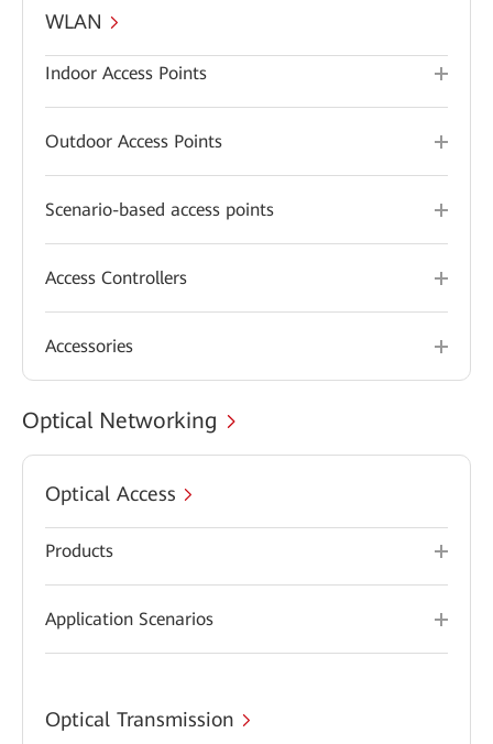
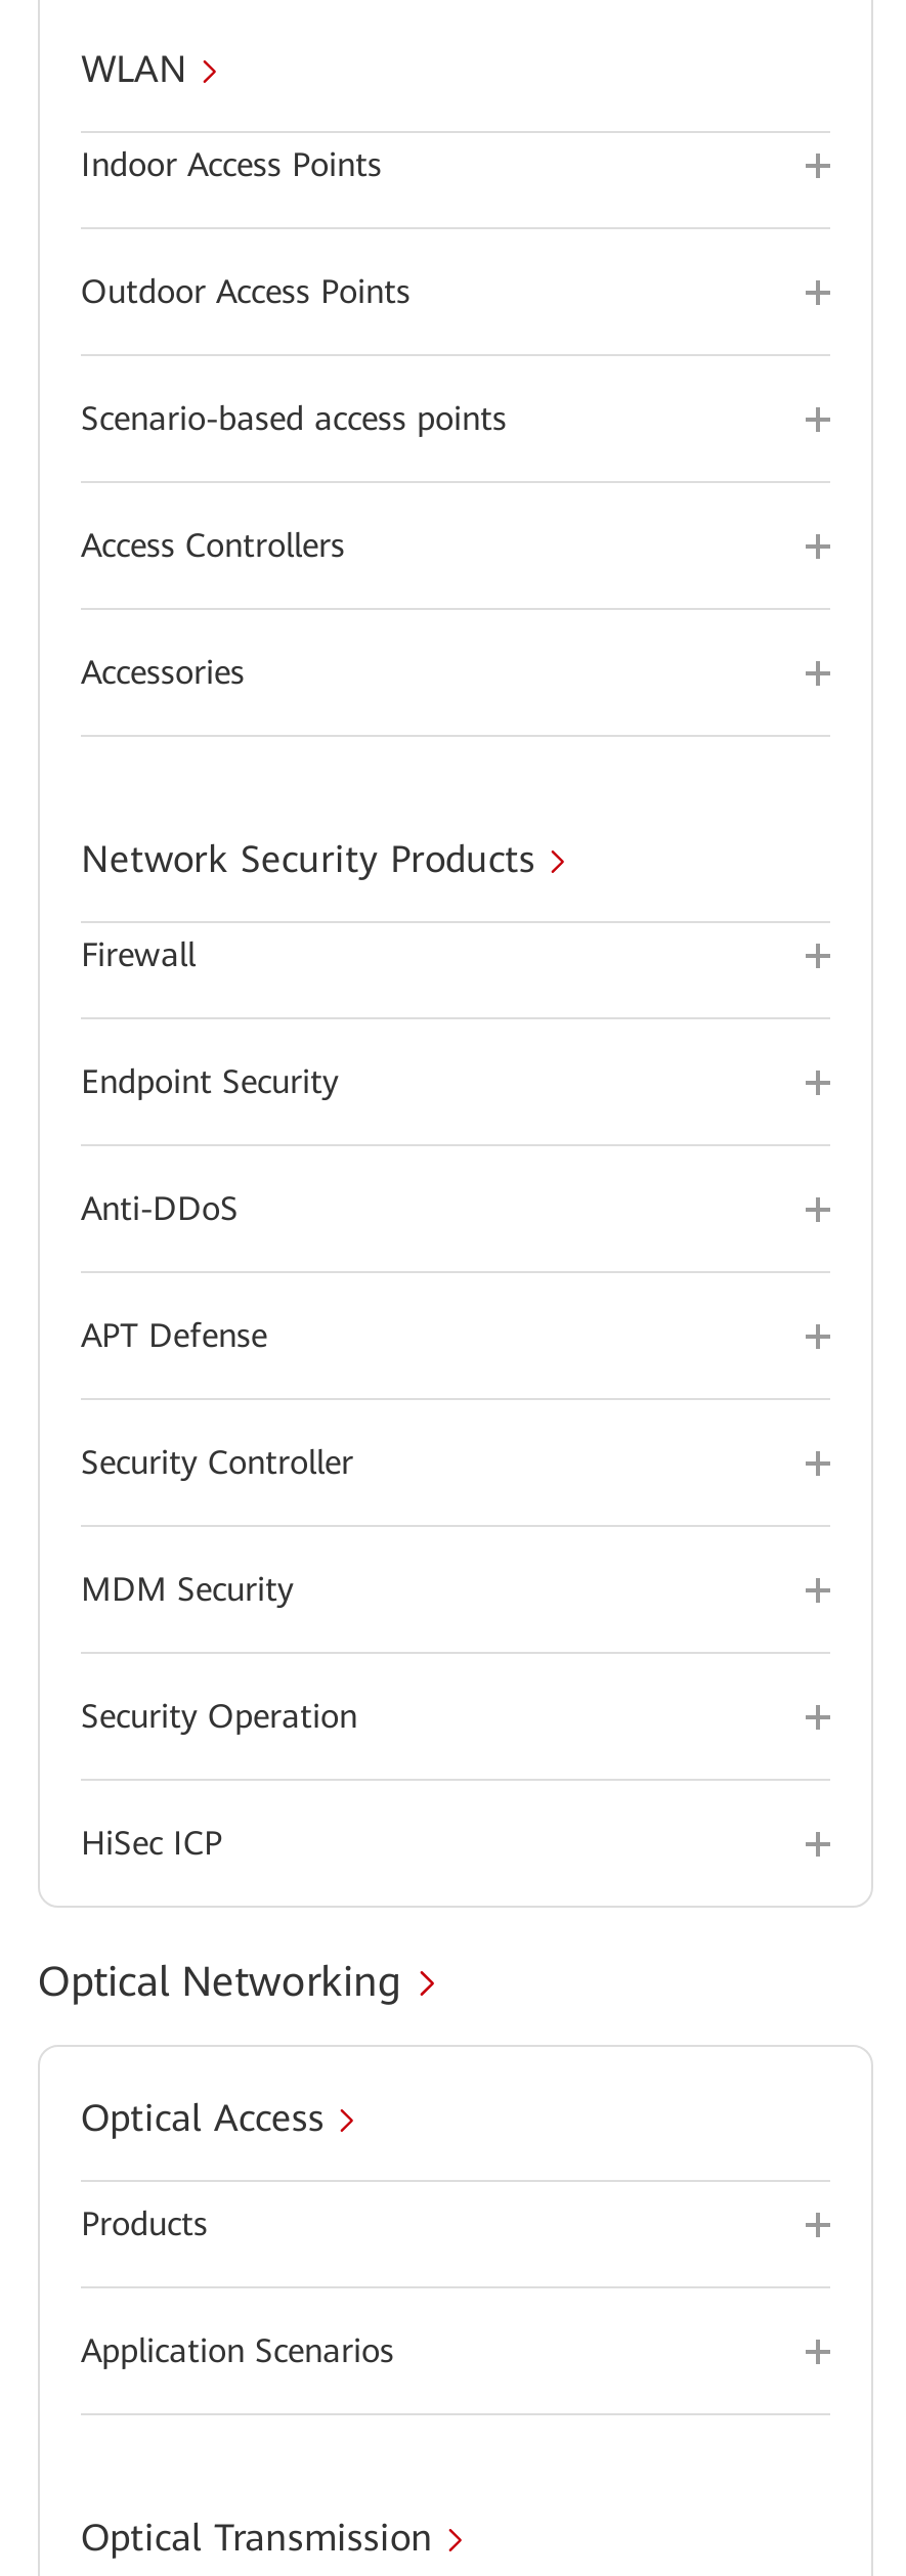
none -> [81,837,535,1863] Network Security Products | Firewall | Endpoint Security | Anti-DDoS | APT Defense | Security Controller | MDM Security | Security Operation | HiSec ICP

